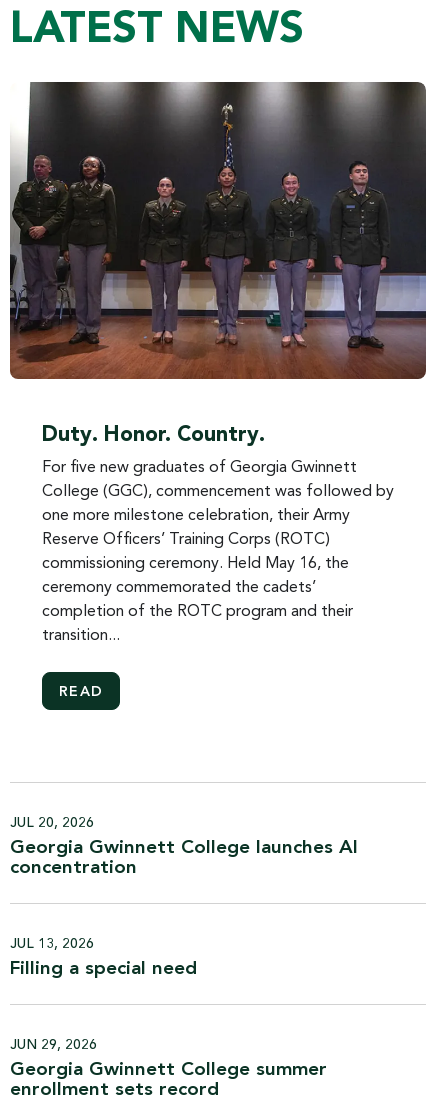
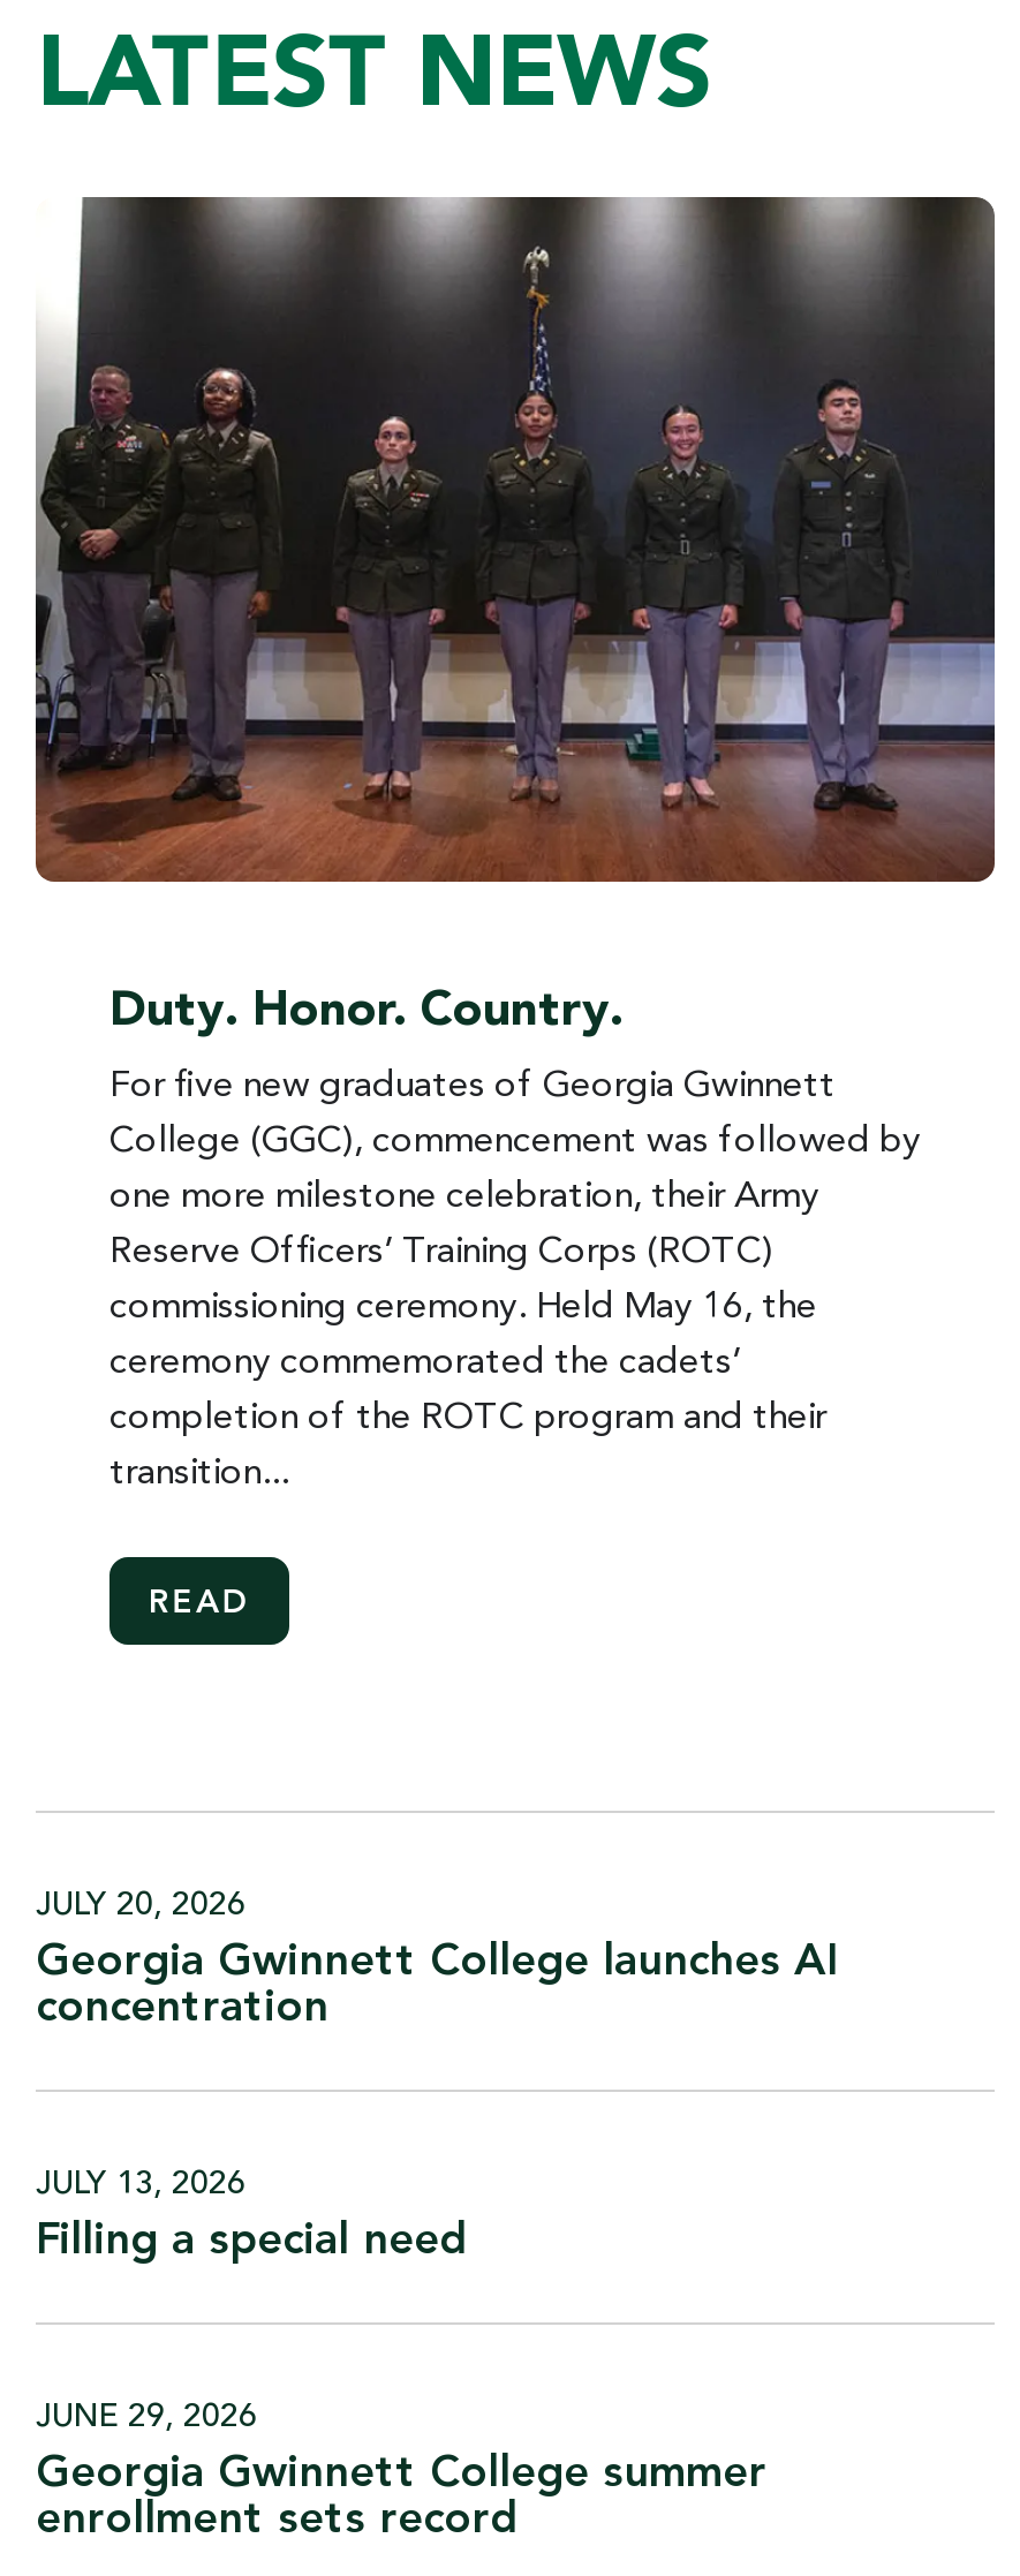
[10,815,94,829] JUL 20, 2026 -> [36,1888,245,1920] JULY 20, 2026
[10,936,94,950] JUL 13, 2026 -> [36,2167,245,2199] JULY 13, 2026
[10,1037,97,1051] JUN 29, 2026 -> [36,2400,257,2432] JUNE 29, 2026

